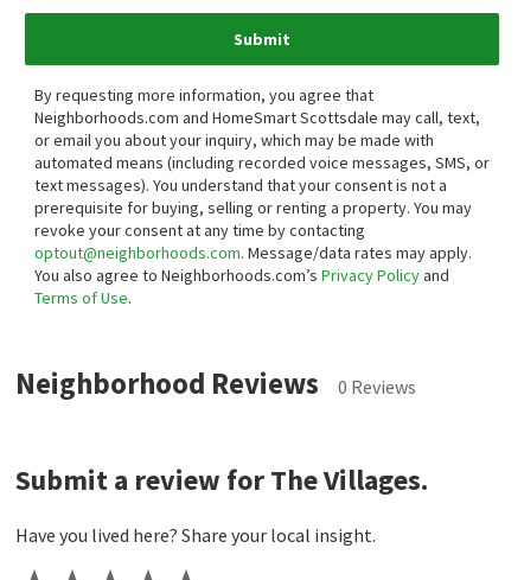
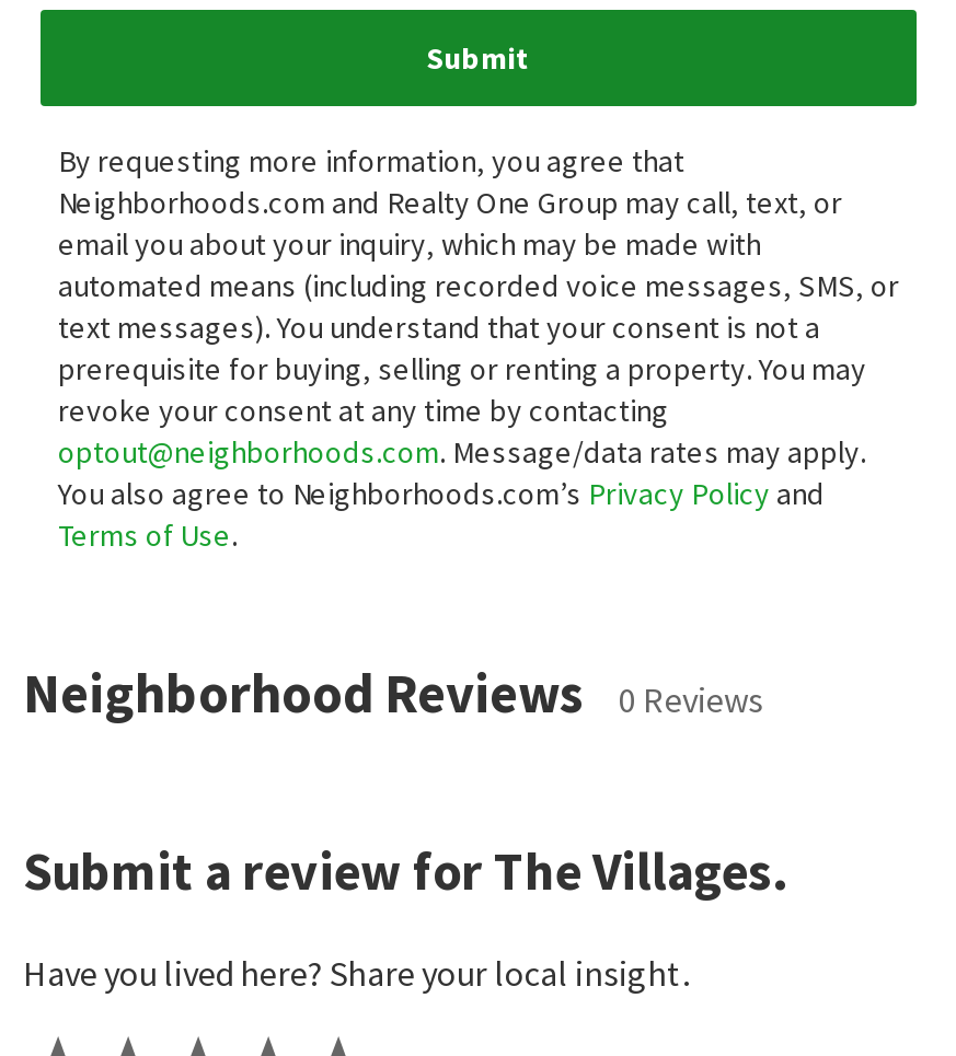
[34,107,480,151] Neighborhoods.com and HomeSmart Scottsdale may call, text, | or email you about your inquiry, which may be made with -> [58,183,842,264] Neighborhoods.com and Realty One Group may call, text, or | email you about your inquiry, which may be made with

